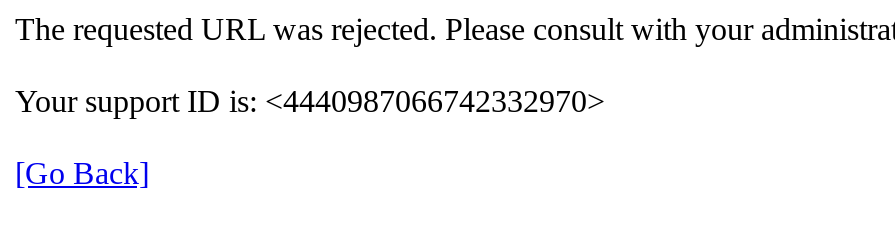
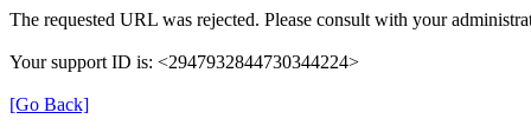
[15,84,605,118] Your support ID is: <4440987066742332970> -> [9,52,359,72] Your support ID is: <2947932844730344224>

